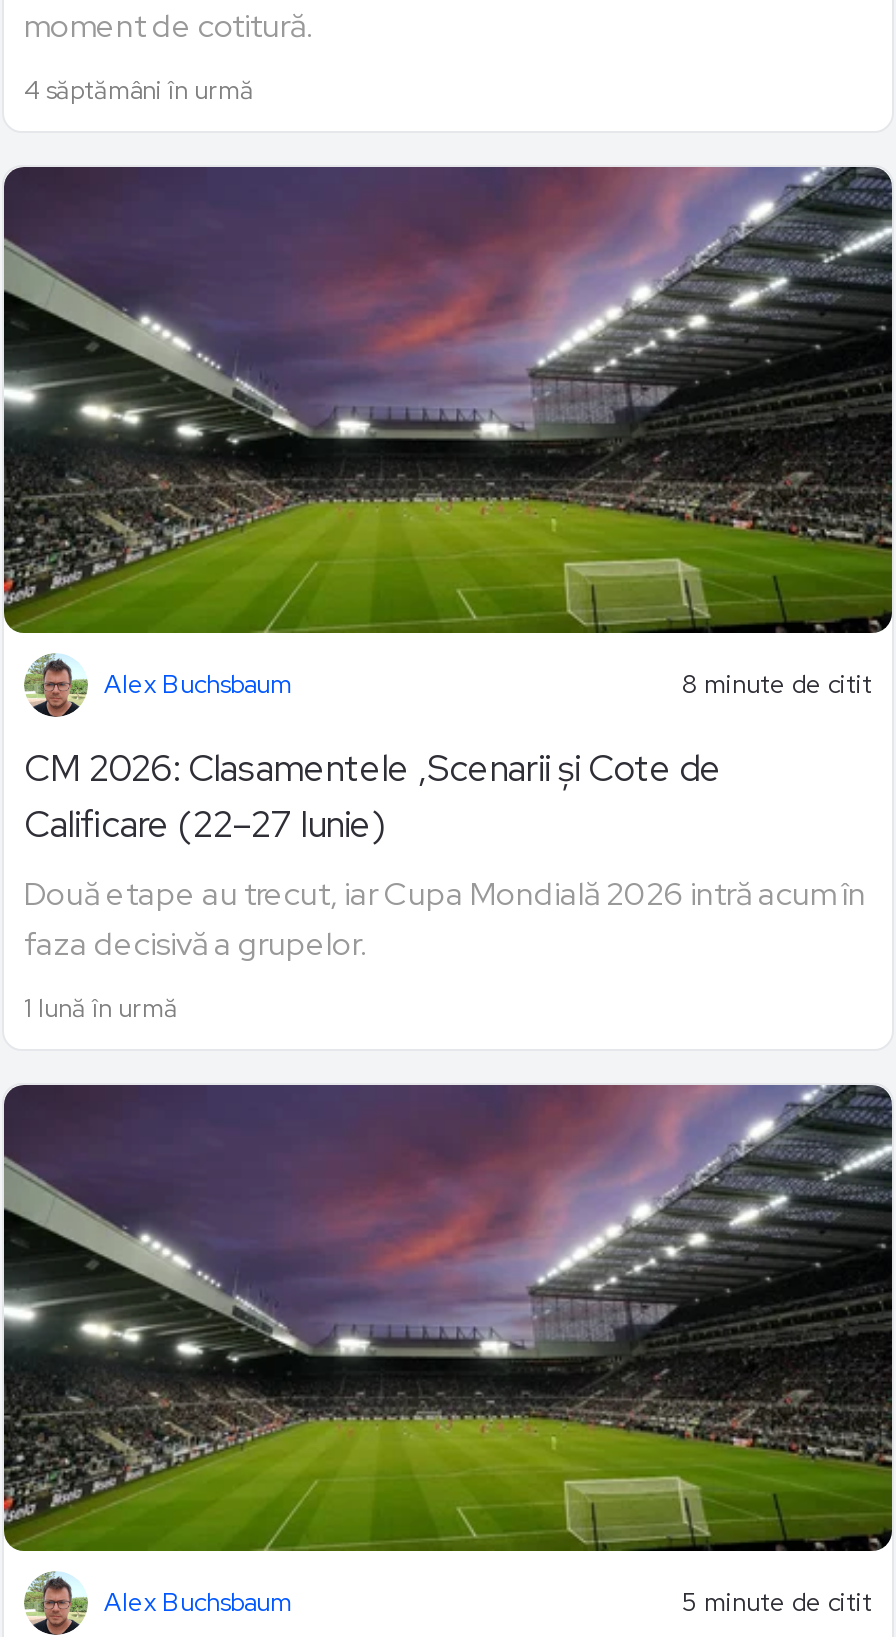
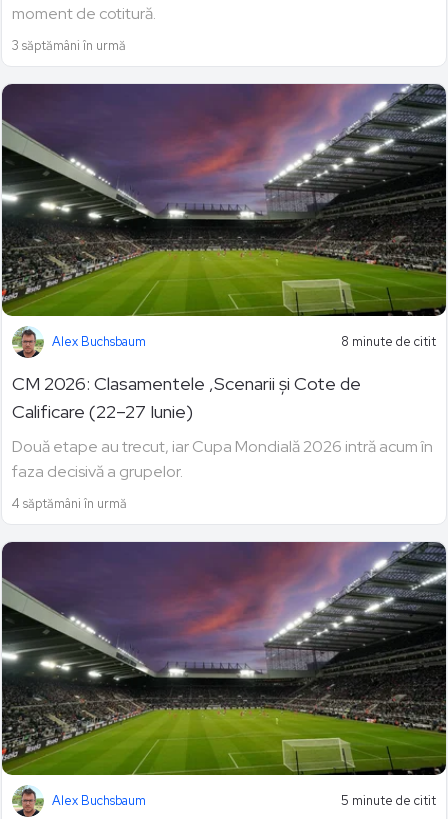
none -> [12,37,126,54] 3 săptămâni în urmă
moved [24,74,254,108] -> [12,495,127,512]: 4 săptămâni în urmă
[24,991,178,1025] 1 lună în urmă -> none

